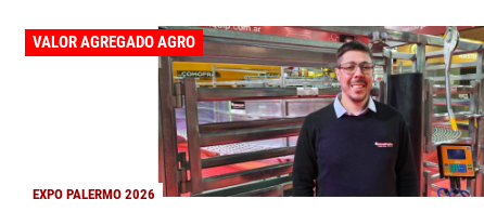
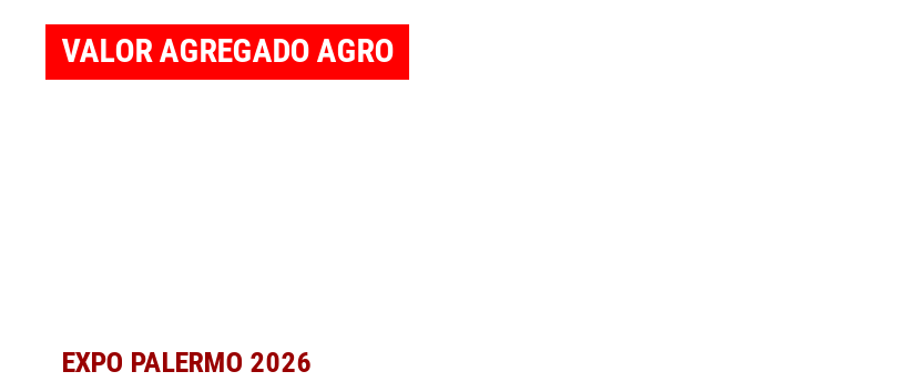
[157,25,481,198] [image] -> none

